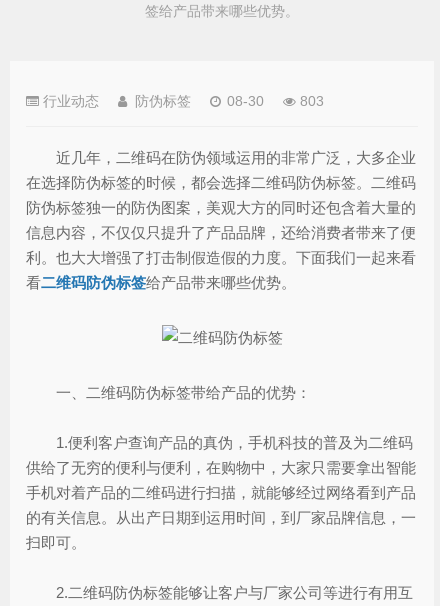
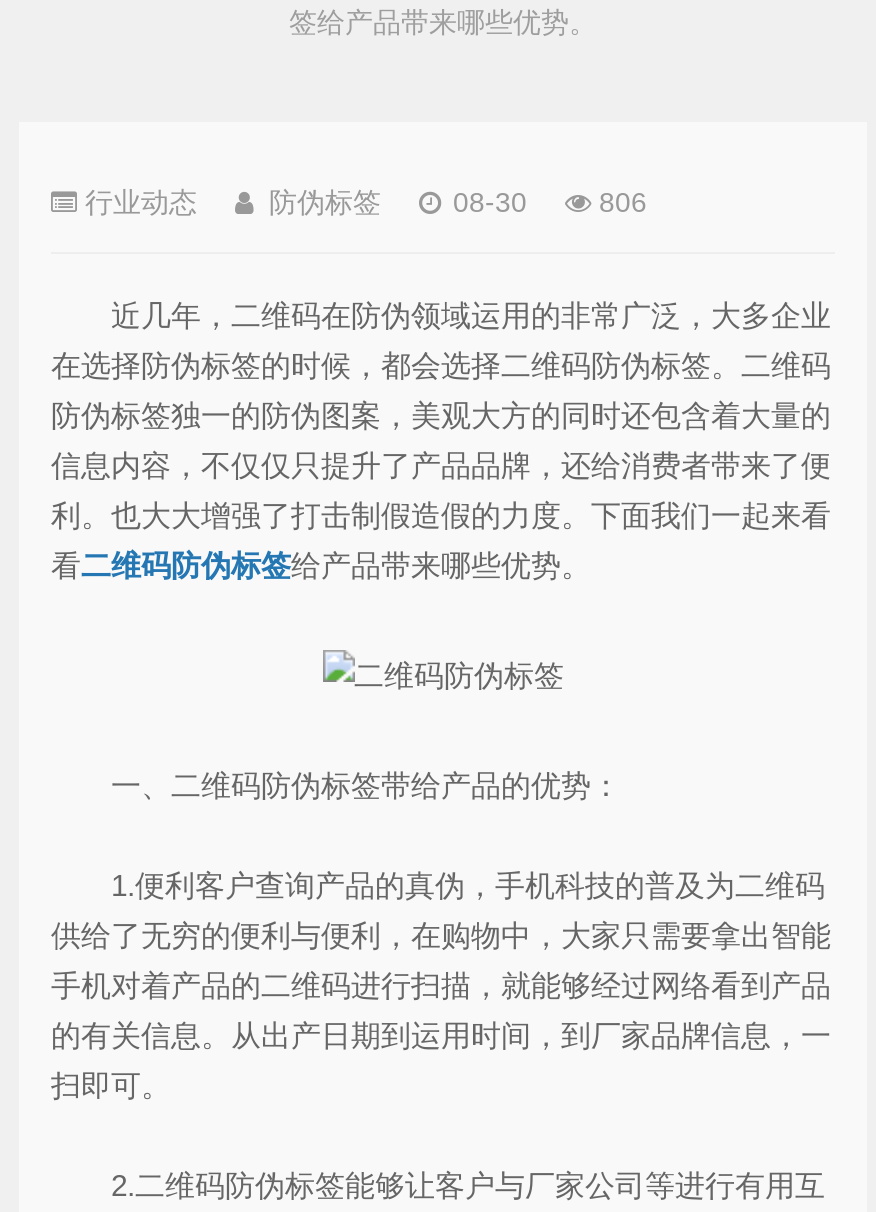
[300,93,324,109] 803 -> [599,186,647,218] 806

